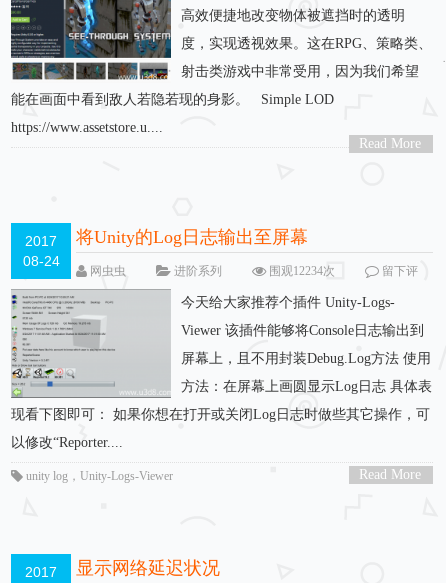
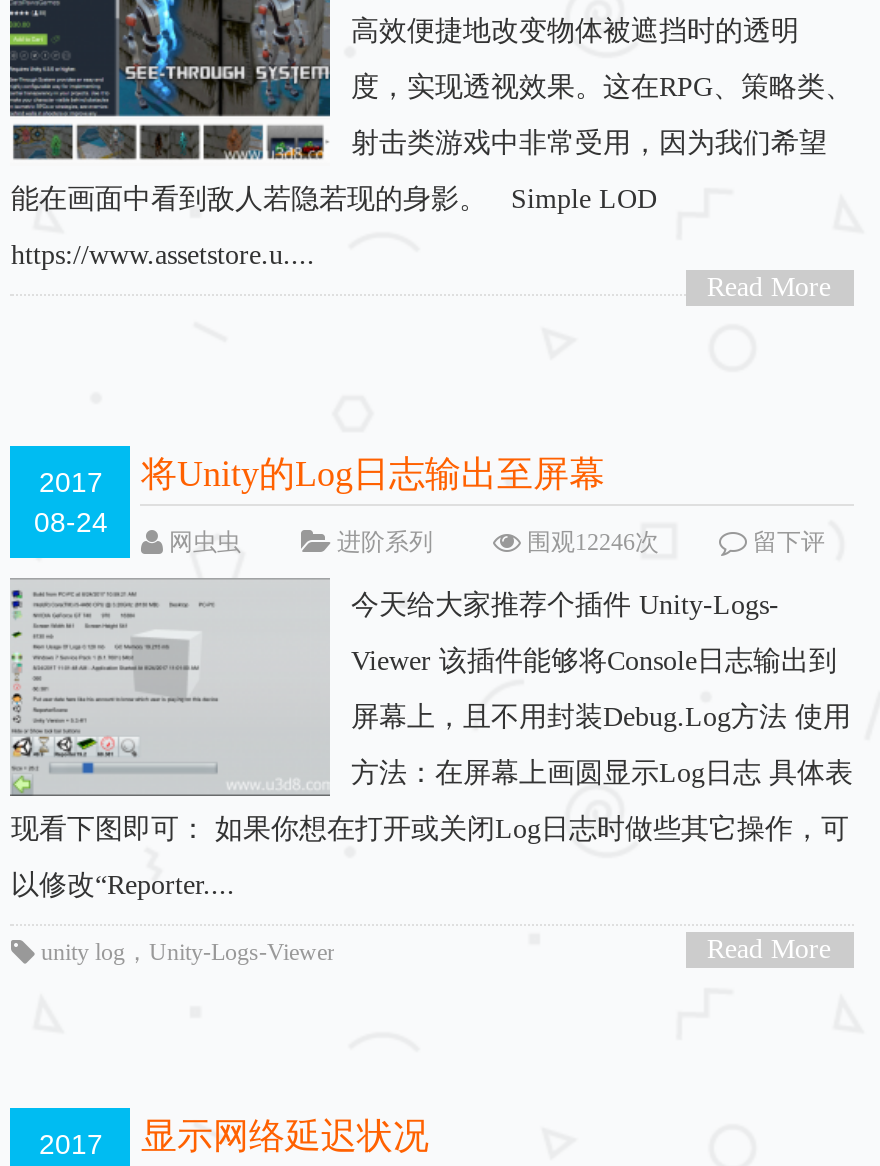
[266,264,335,278] 围观12234次 -> [521,528,659,556] 围观12246次

